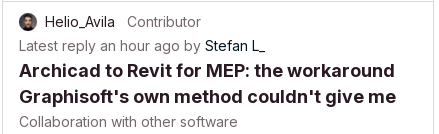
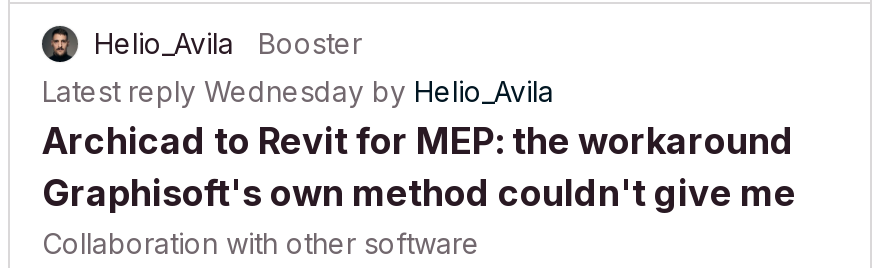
[19,13,265,54] Contributor | Latest reply an hour ago by Stefan L_ -> [42,26,554,108] Booster | Latest reply Wednesday by Helio_Avila

